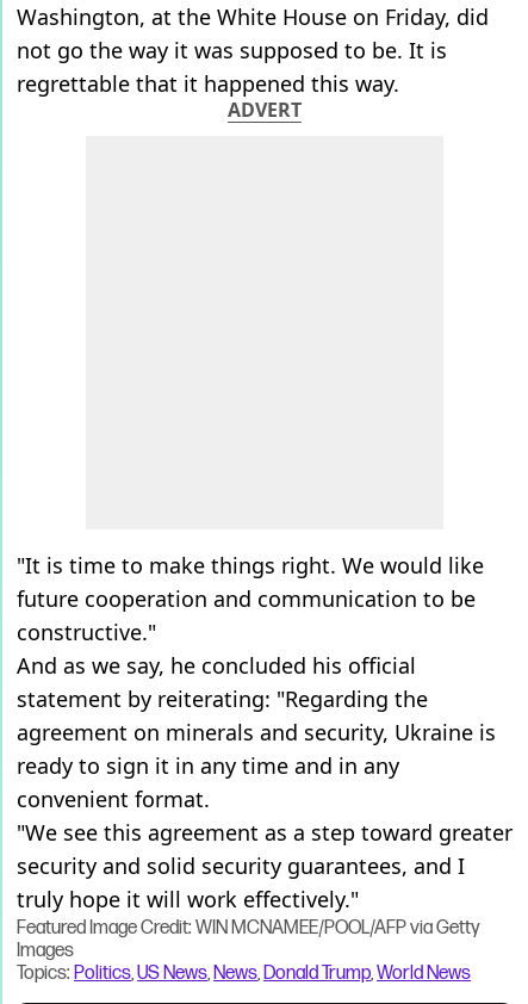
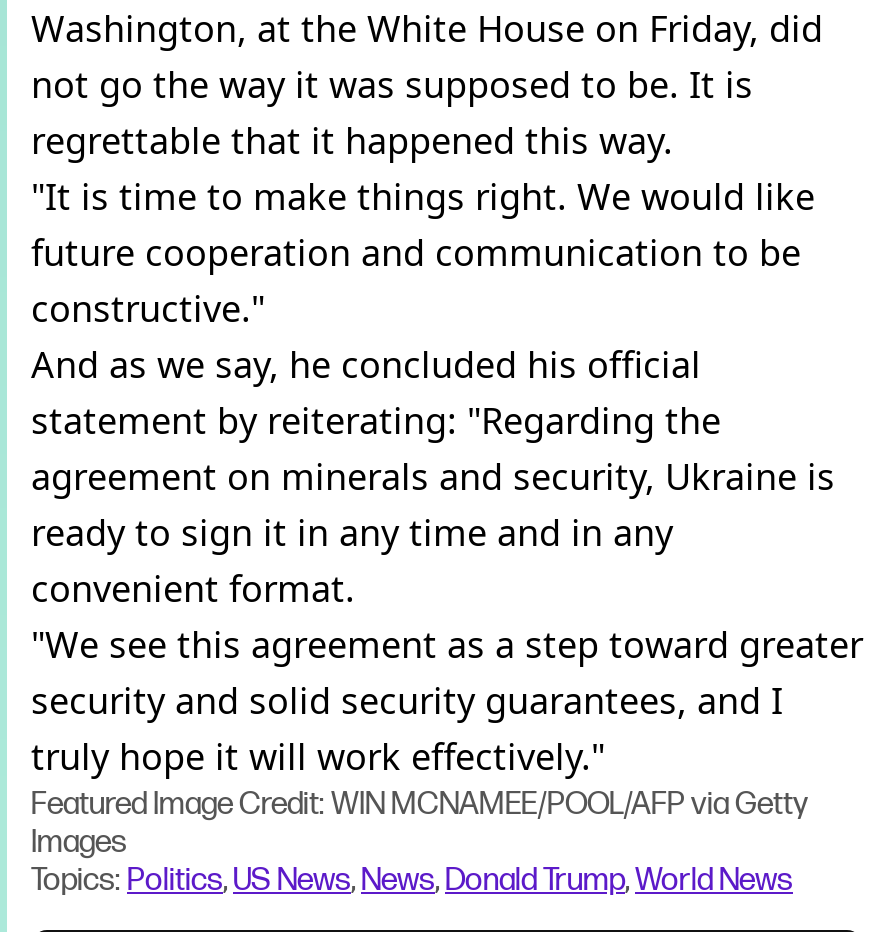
[228,97,302,123] ADVERT -> none

